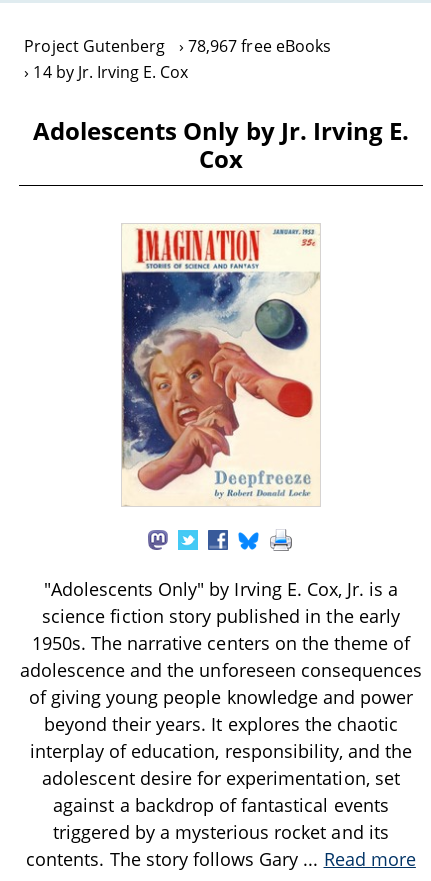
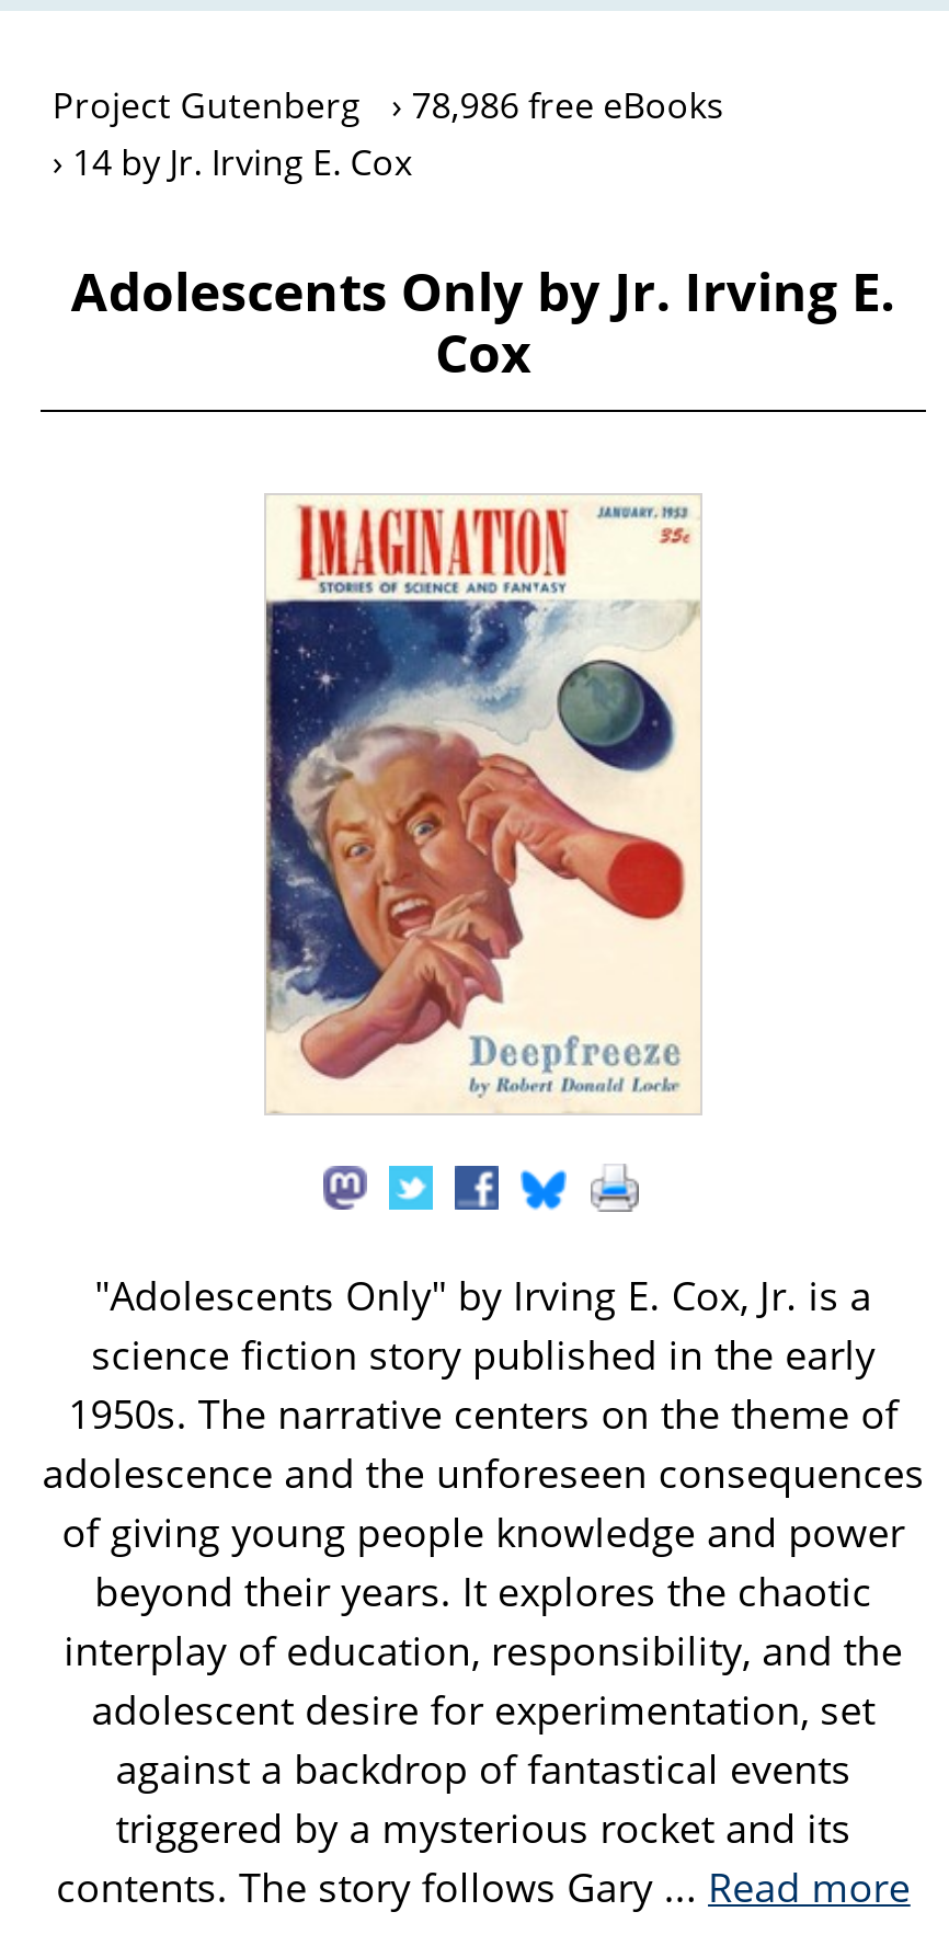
[24,35,331,57] Project Gutenberg 78,967 free eBooks -> [52,81,724,129] Project Gutenberg 78,986 free eBooks

